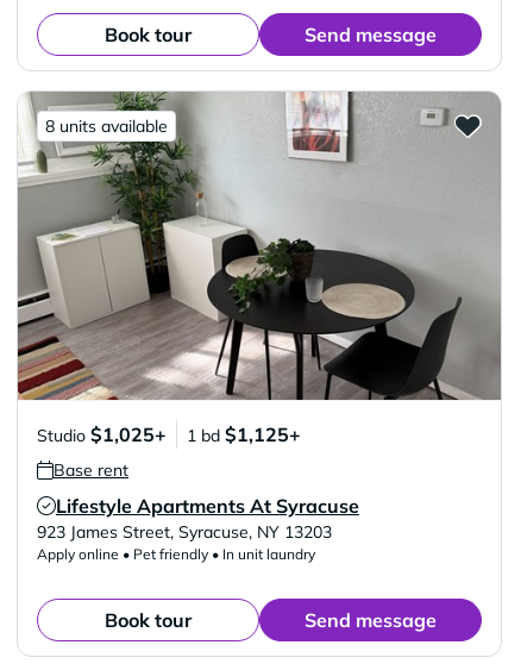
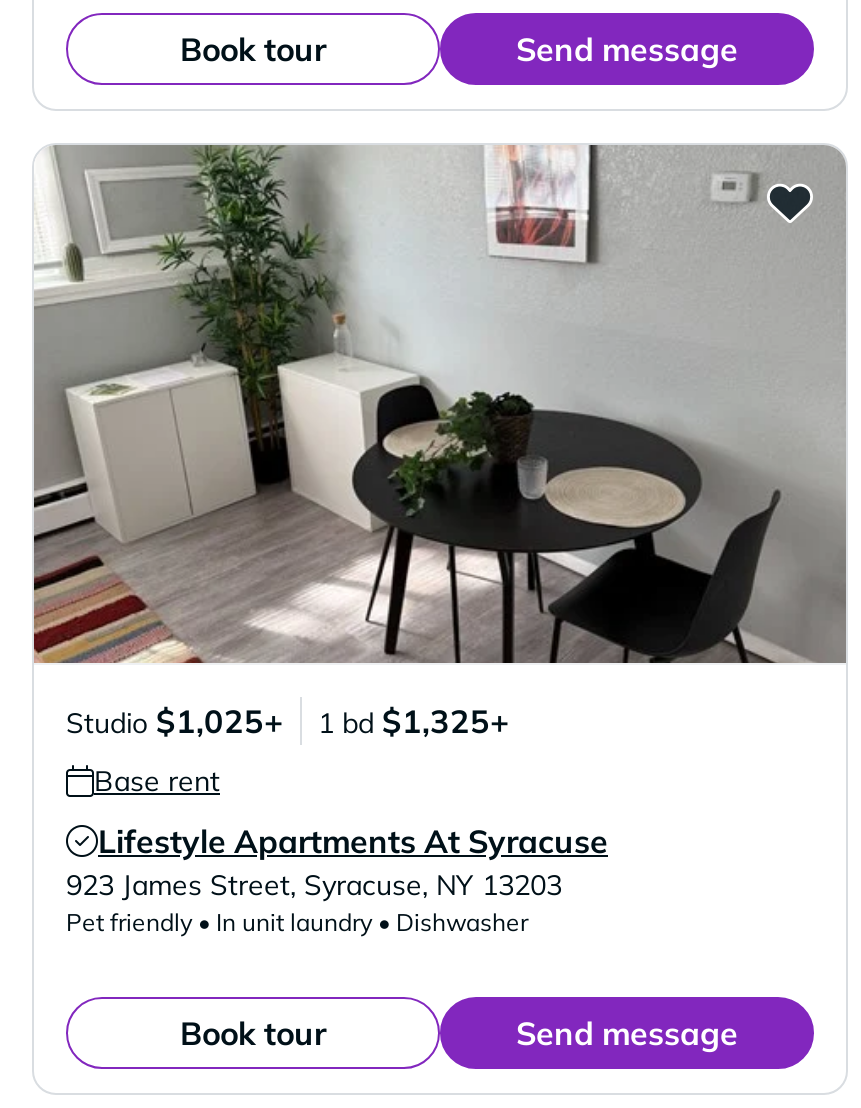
[45,115,168,137] 8 units available -> none
[37,422,301,446] Studio $1,025+ 1 bd $1,125+ -> [66,701,510,741] Studio $1,025+ 1 bd $1,325+
[37,545,315,563] Apply online • Pet friendly • In unit laundry -> [66,907,528,937] Pet friendly • In unit laundry • Dishwasher

